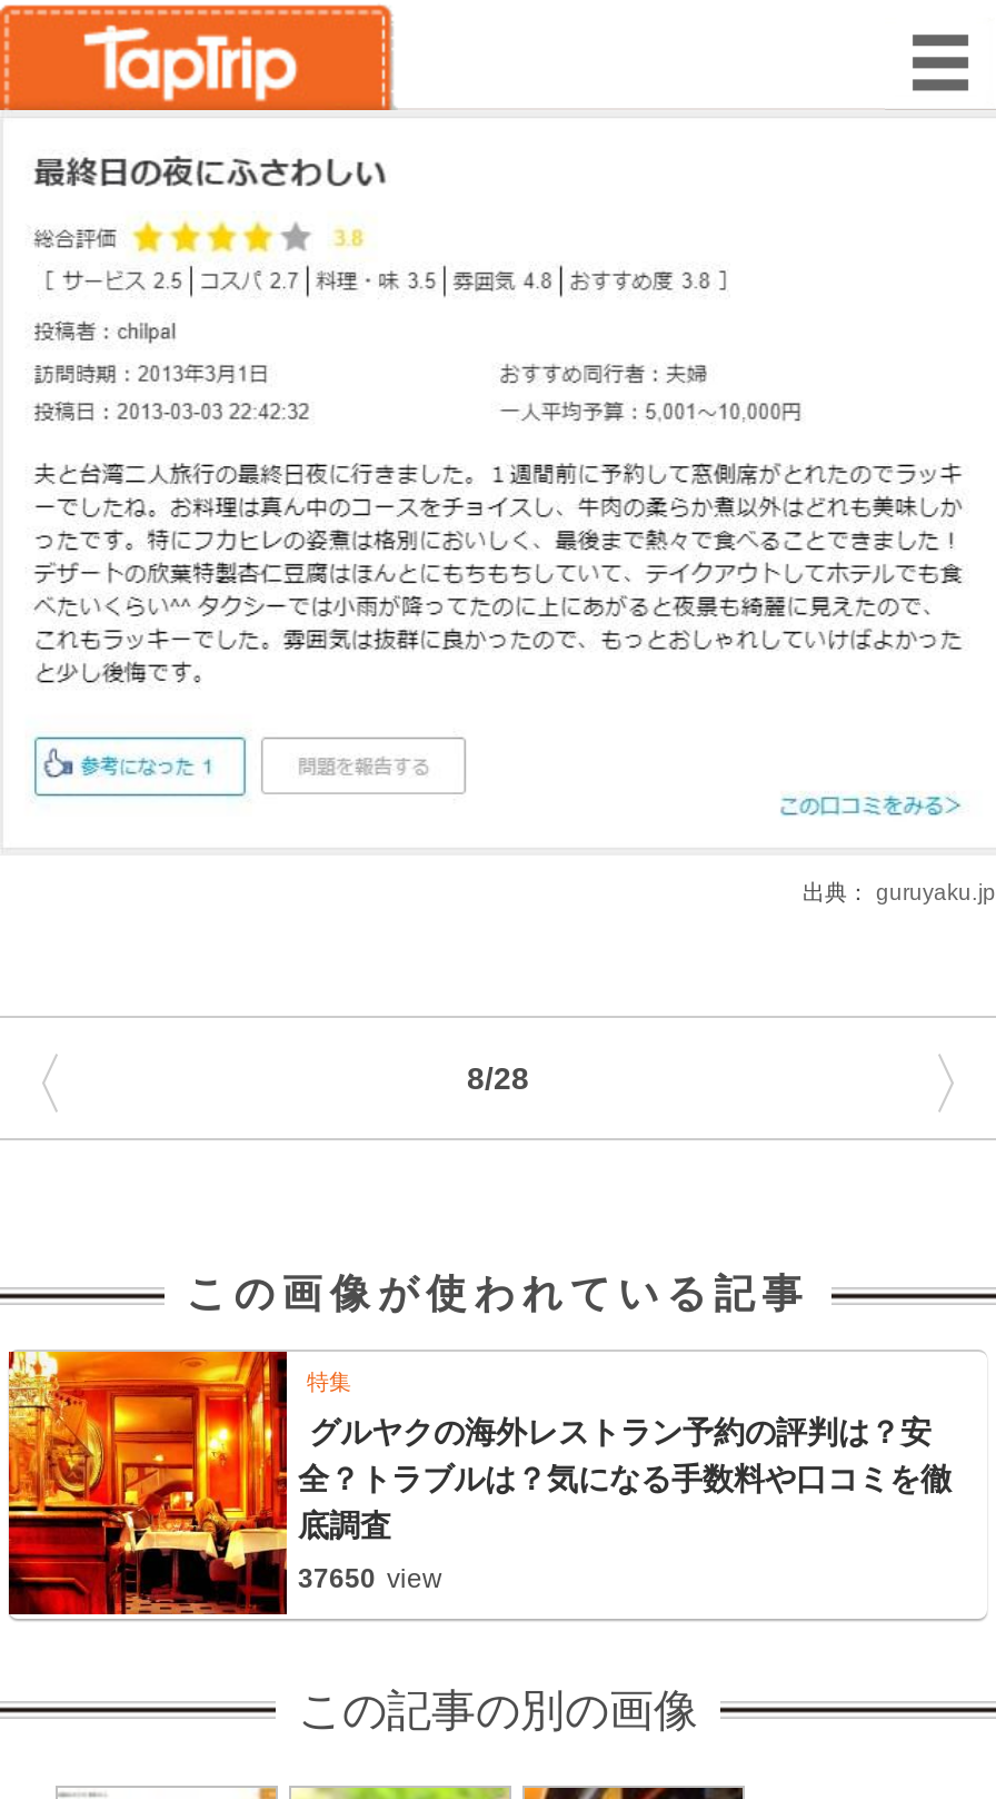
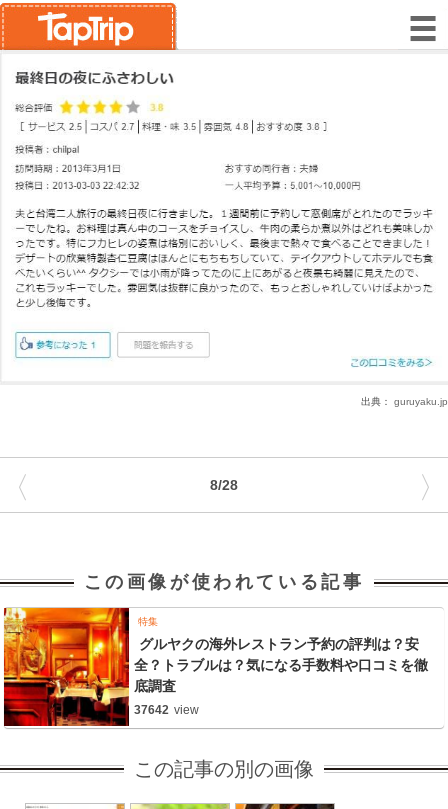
[298,1563,442,1594] 37650 view -> [134,703,199,717] 37642 view

